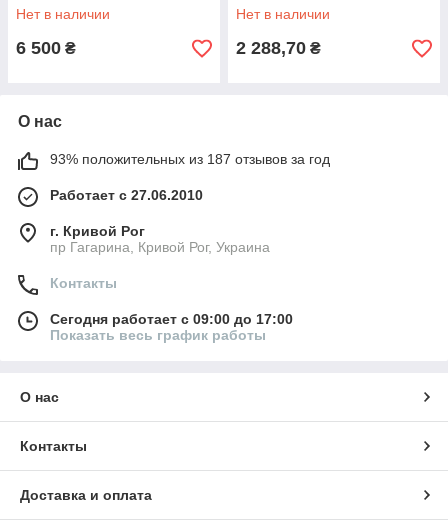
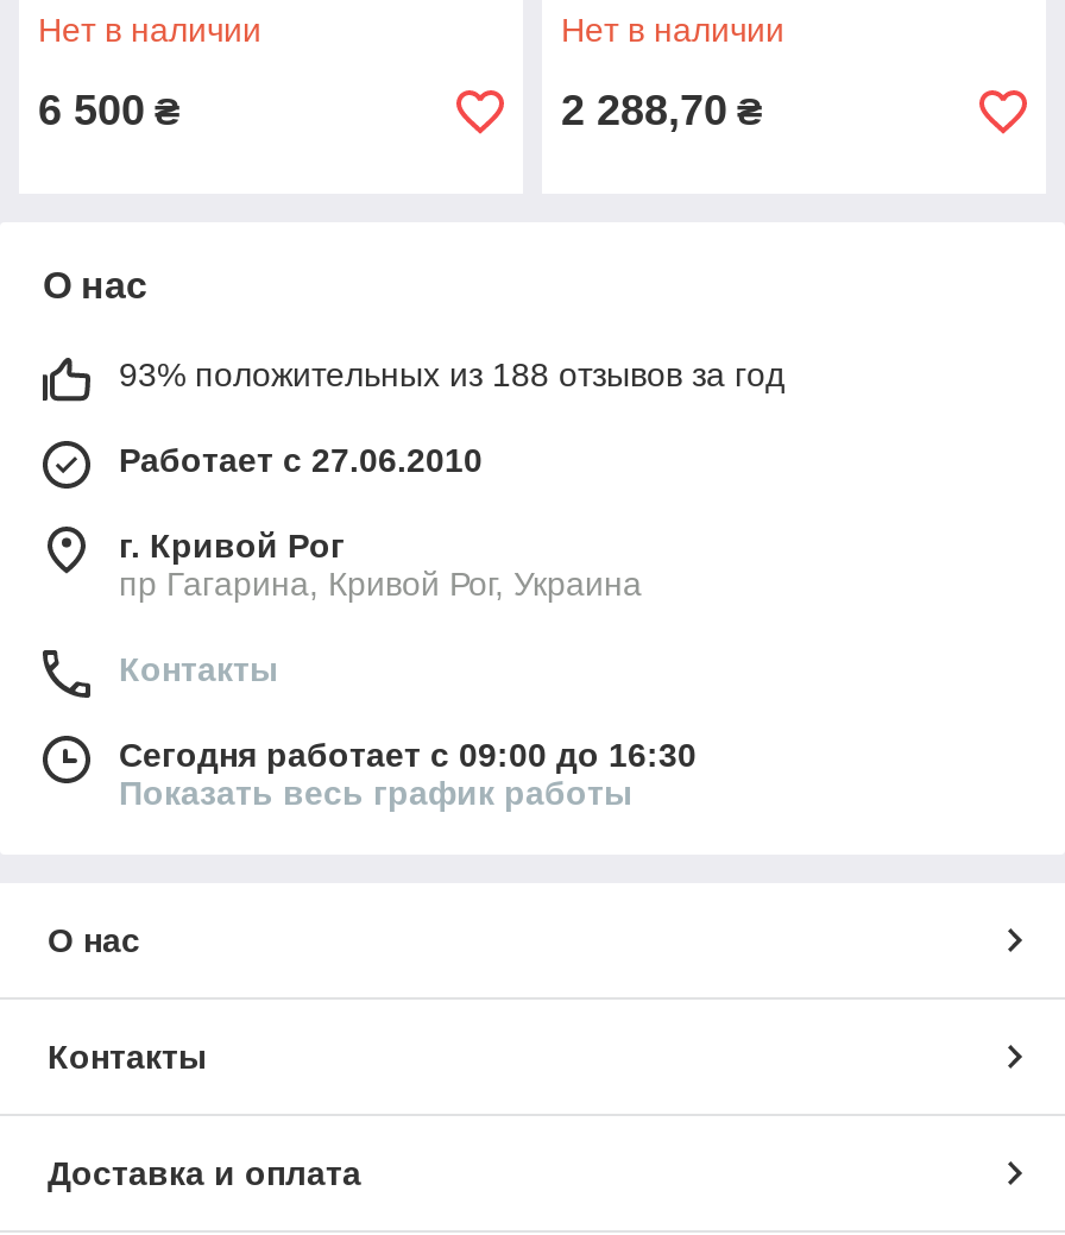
[50,151,330,167] 93% положительных из 187 отзывов за год -> [119,355,784,393] 93% положительных из 188 отзывов за год
[50,311,293,327] Сегодня работает с 09:00 до 17:00 -> [119,736,697,774] Сегодня работает с 09:00 до 16:30

